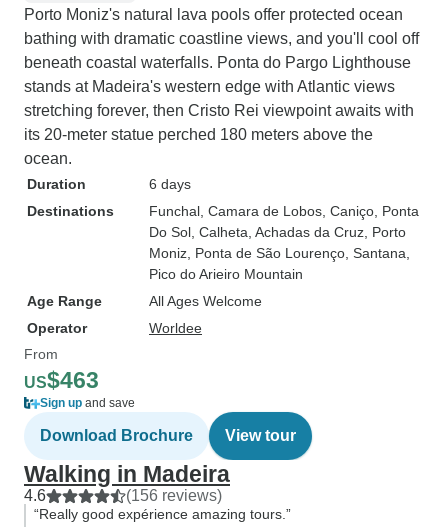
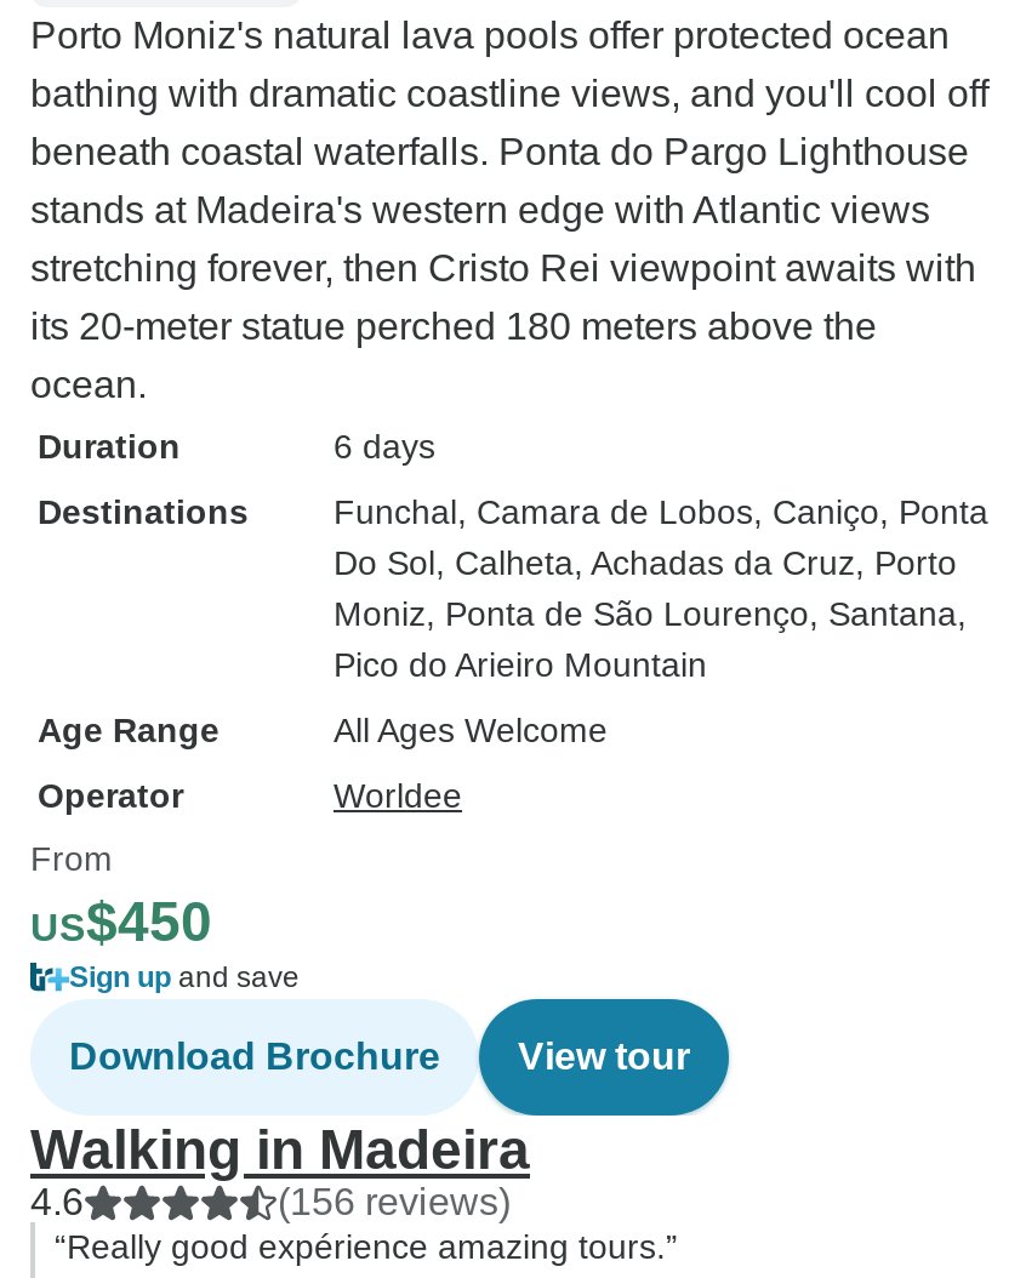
[24,367,99,393] US$463 -> [30,890,212,953] US$450

